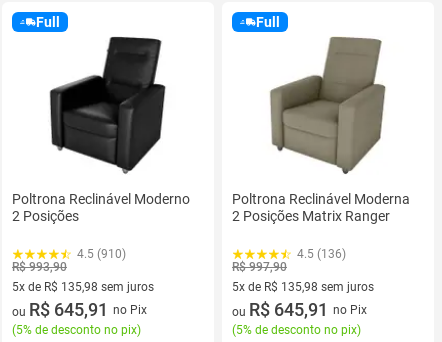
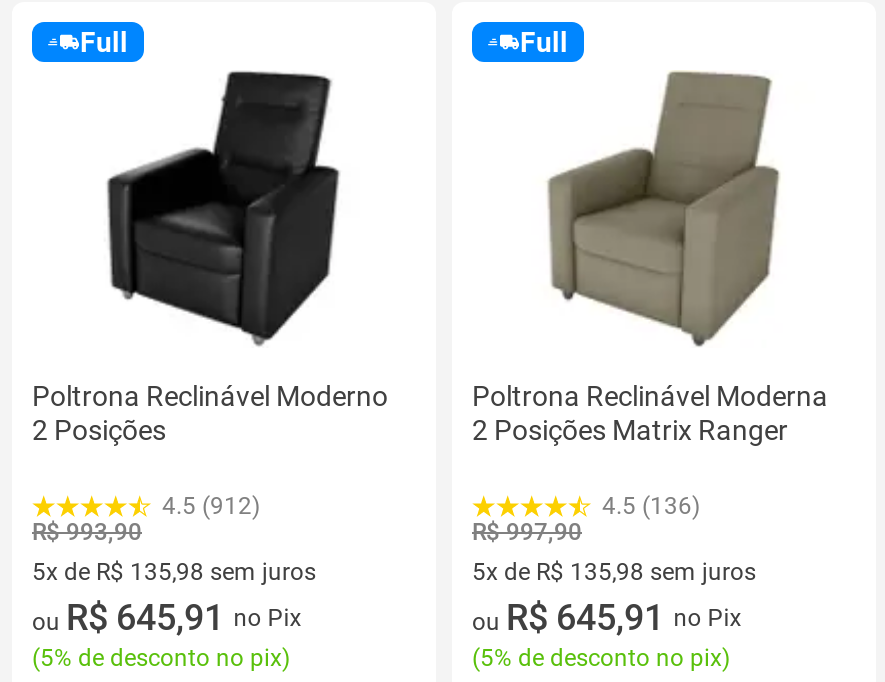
[77,247,126,261] 4.5 (910) -> [162,493,260,521] 4.5 (912)

